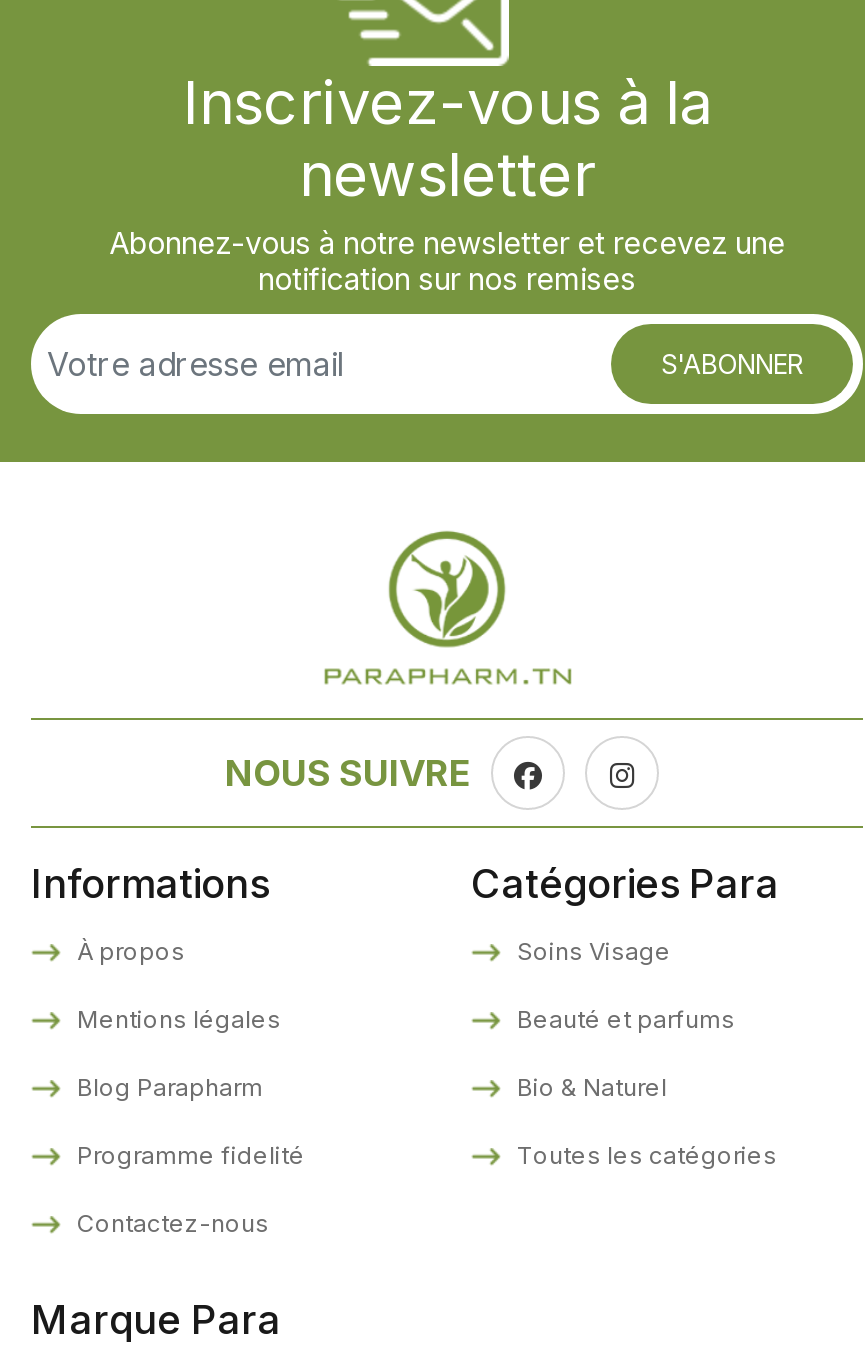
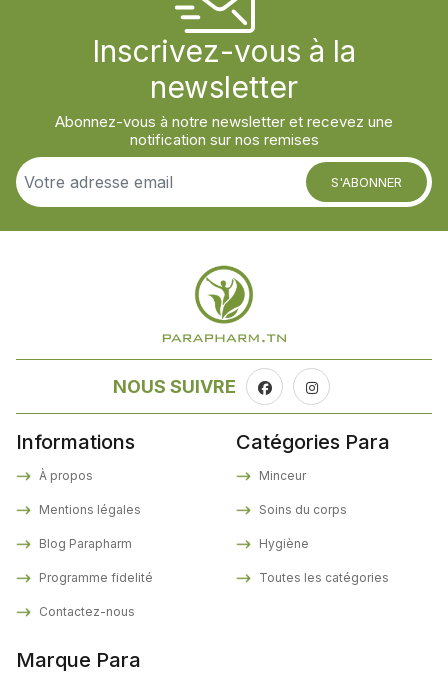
[511,937,671,967] Soins Visage -> [256,468,306,483] Minceur
[511,1005,735,1035] Beauté et parfums -> [256,502,347,517] Soins du corps
[511,1073,667,1103] Bio & Naturel -> [256,536,309,551] Hygiène

